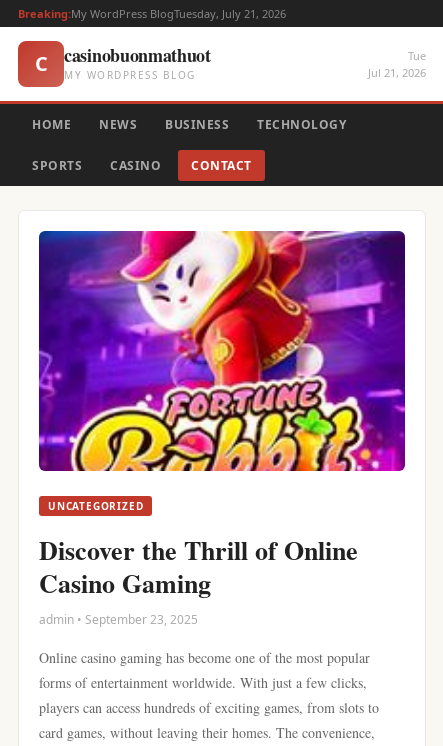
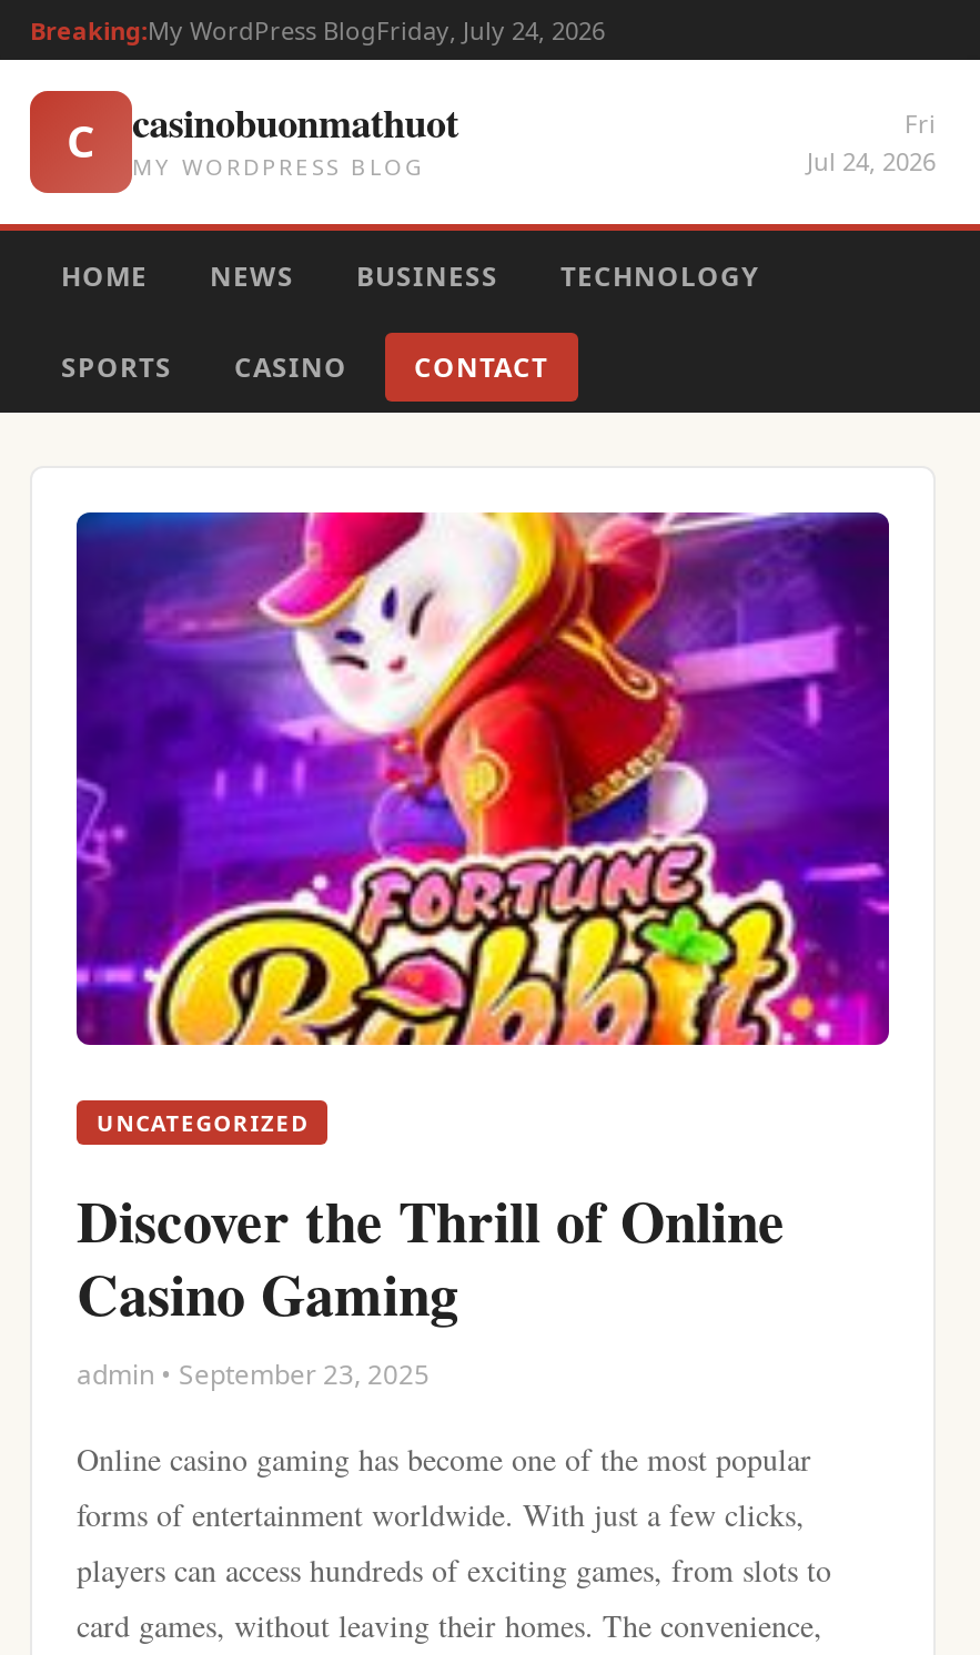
[18,6,286,21] Breaking:My WordPress BlogTuesday, July 21, 2026 -> [30,13,605,47] Breaking:My WordPress BlogFriday, July 24, 2026
[368,48,426,80] Tue | Jul 21, 2026 -> [807,106,936,177] Fri | Jul 24, 2026

